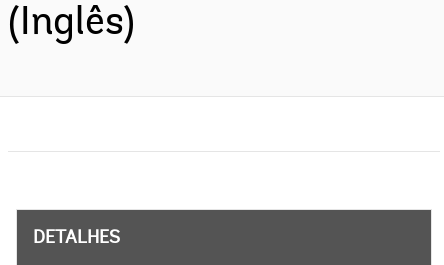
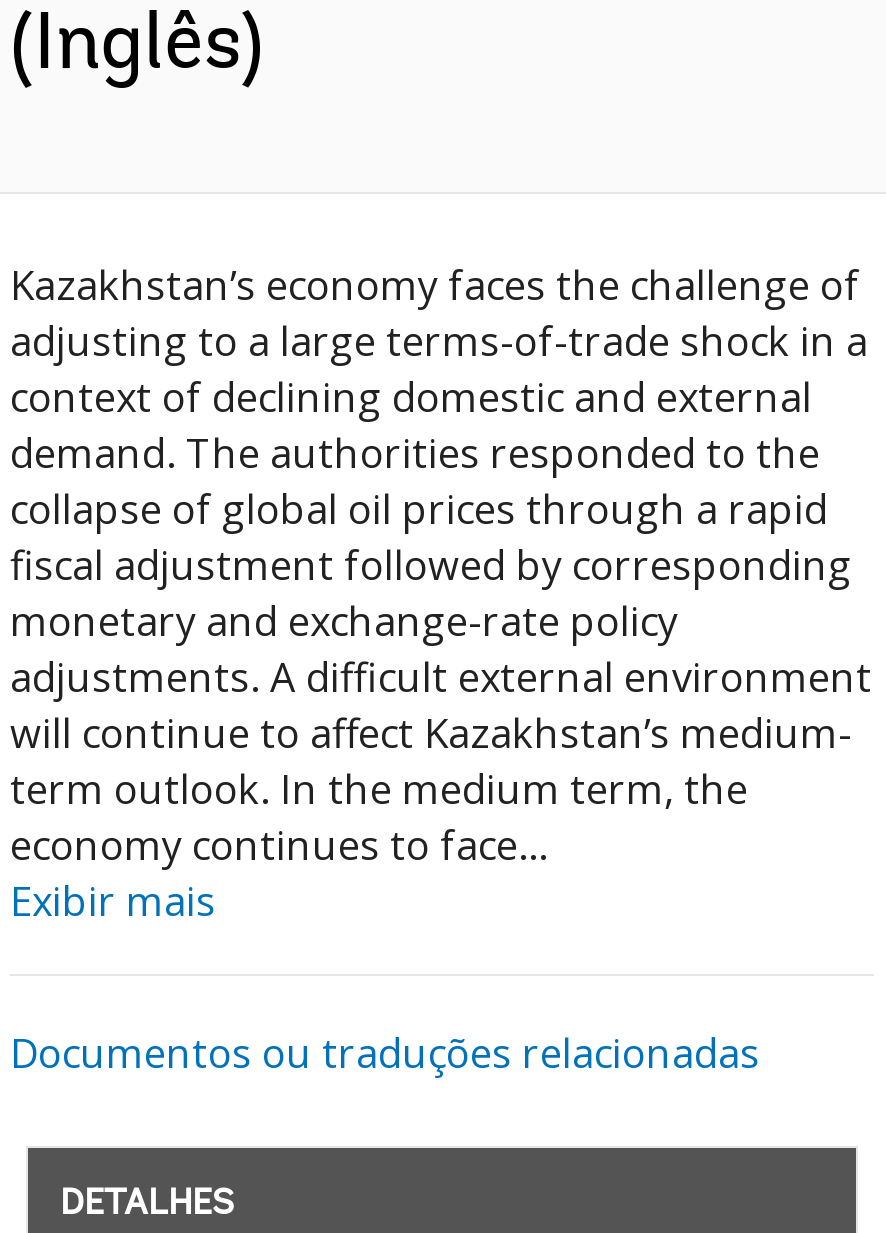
none -> [10,258,872,1080] Kazakhstan’s economy faces the challenge of | adjusting to a large terms-of-trade shock in a | context of declining domestic and external | demand. The authorities responded to the | collapse of global oil prices through a rapid | fiscal adjustment followed by corresponding | monetary and exchange-rate policy | adjustments. A difficult external environment | will continue to affect Kazakhstan’s medium- | term outlook. In the medium term, the | economy continues to face... | Exibir mais | Documentos ou traduções relacionadas

